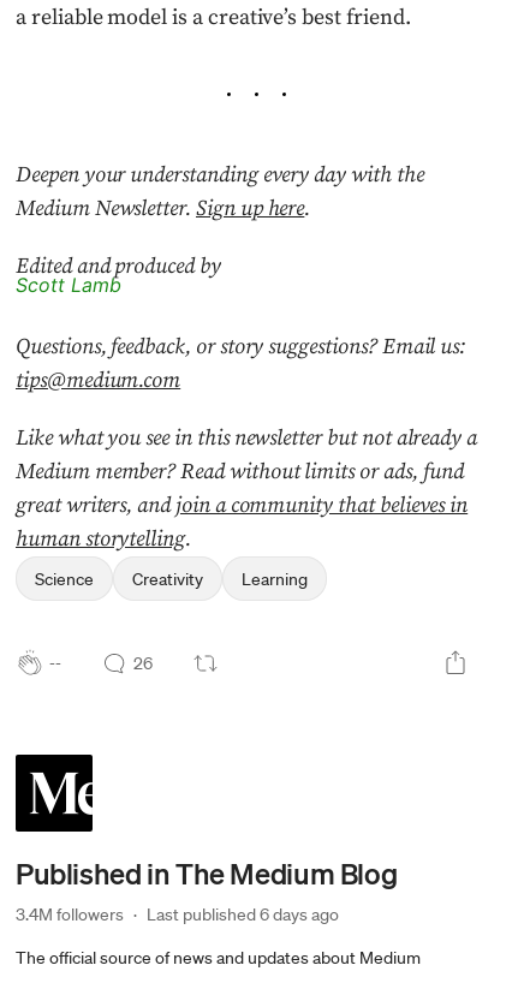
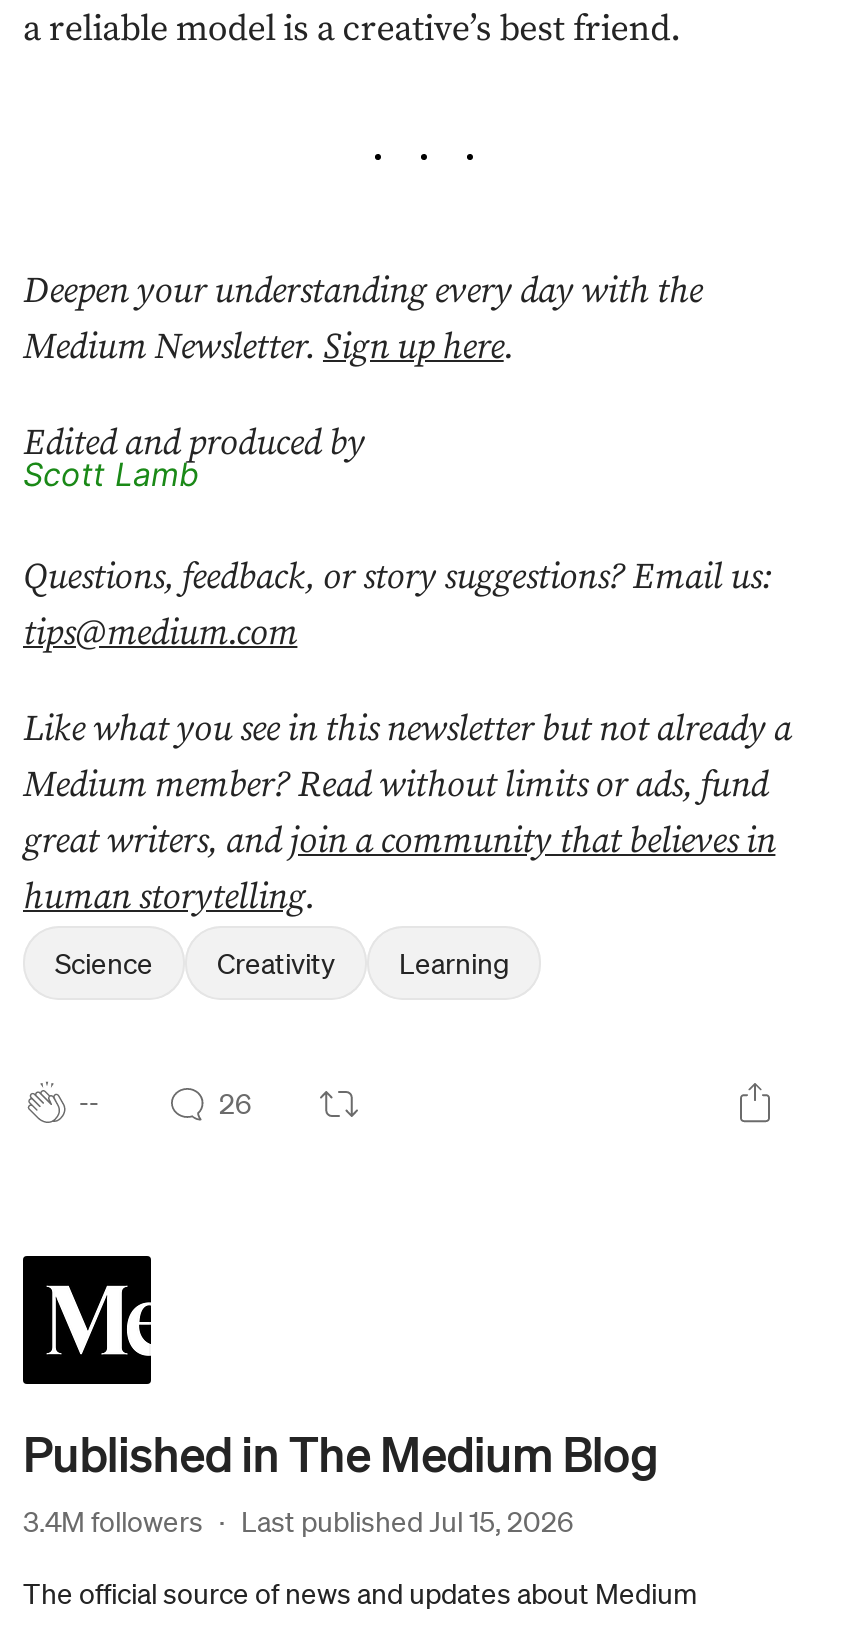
[16,904,339,925] 3.4M followers · Last published 6 days ago -> [23,1504,573,1540] 3.4M followers · Last published Jul 15, 2026

